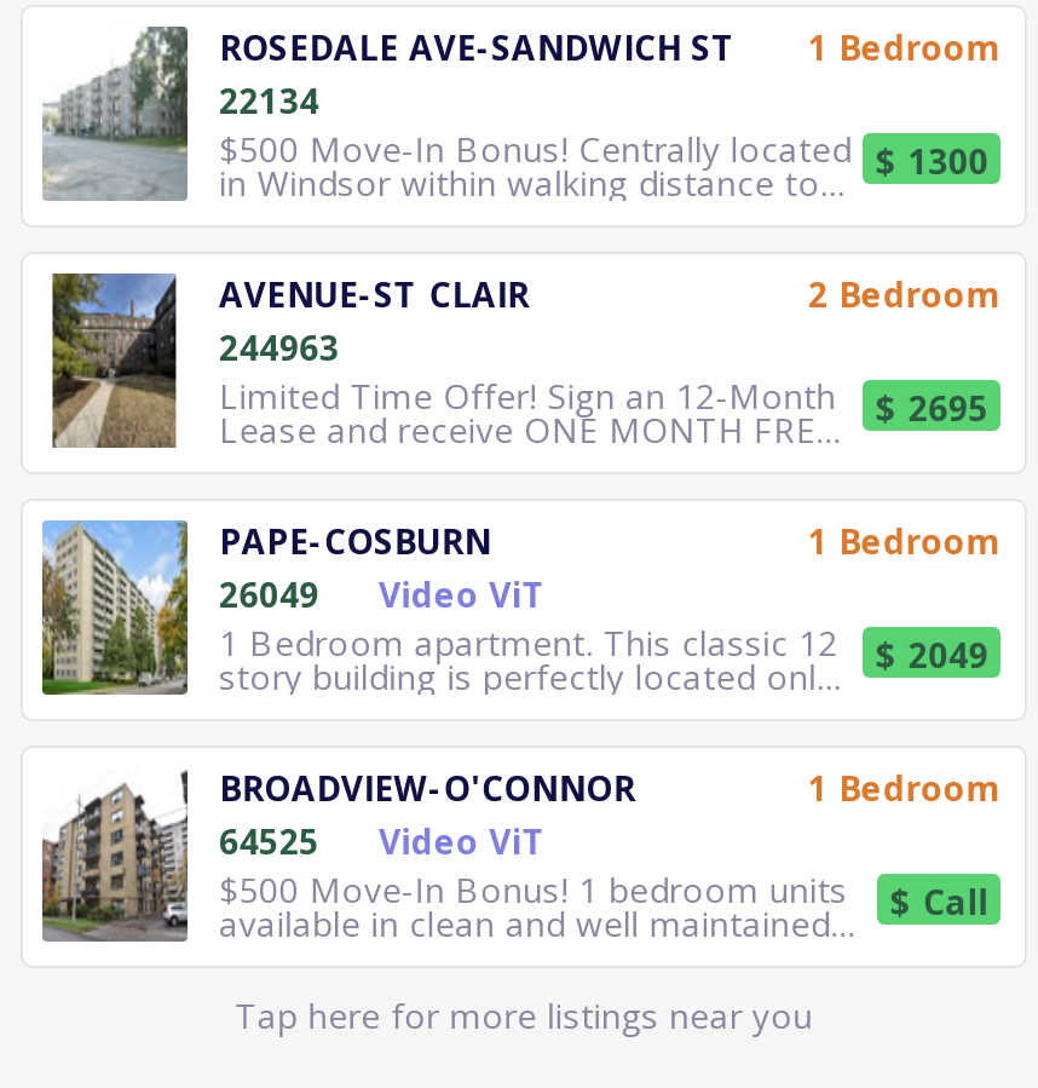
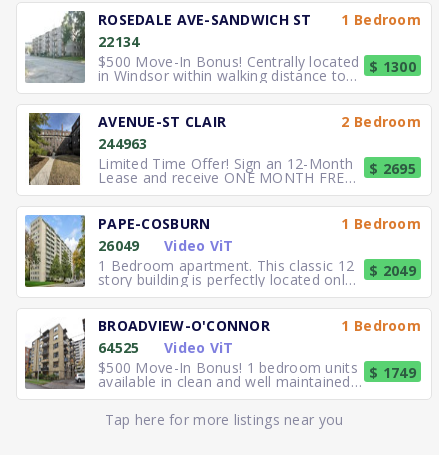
[890,879,988,925] $ Call -> [369,363,416,382] $ 1749

